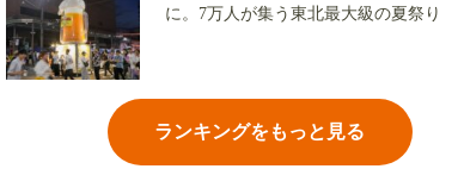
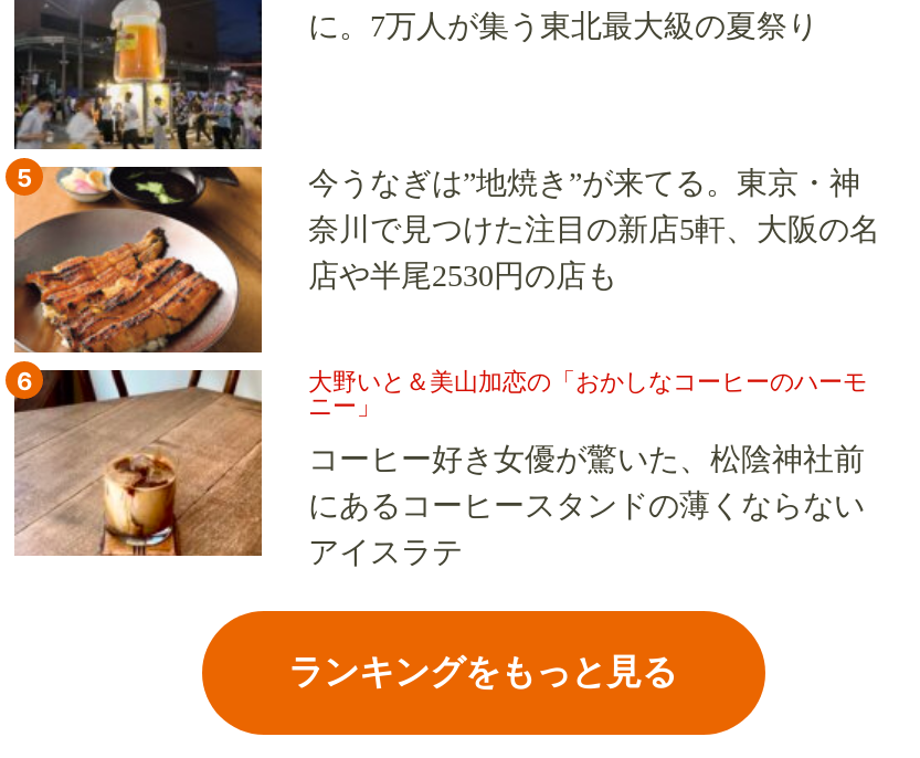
none -> [14,148,880,569] [image] | 5 | 今うなぎは”地焼き”が来てる。東京・神 | 奈川で見つけた注目の新店5軒、大阪の名 | 店や半尾2530円の店も | 6 | 大野いと＆美山加恋の「おかしなコーヒーのハーモ | ニー」 | コーヒー好き女優が驚いた、松陰神社前 | にあるコーヒースタンドの薄くならない | アイスラテ

